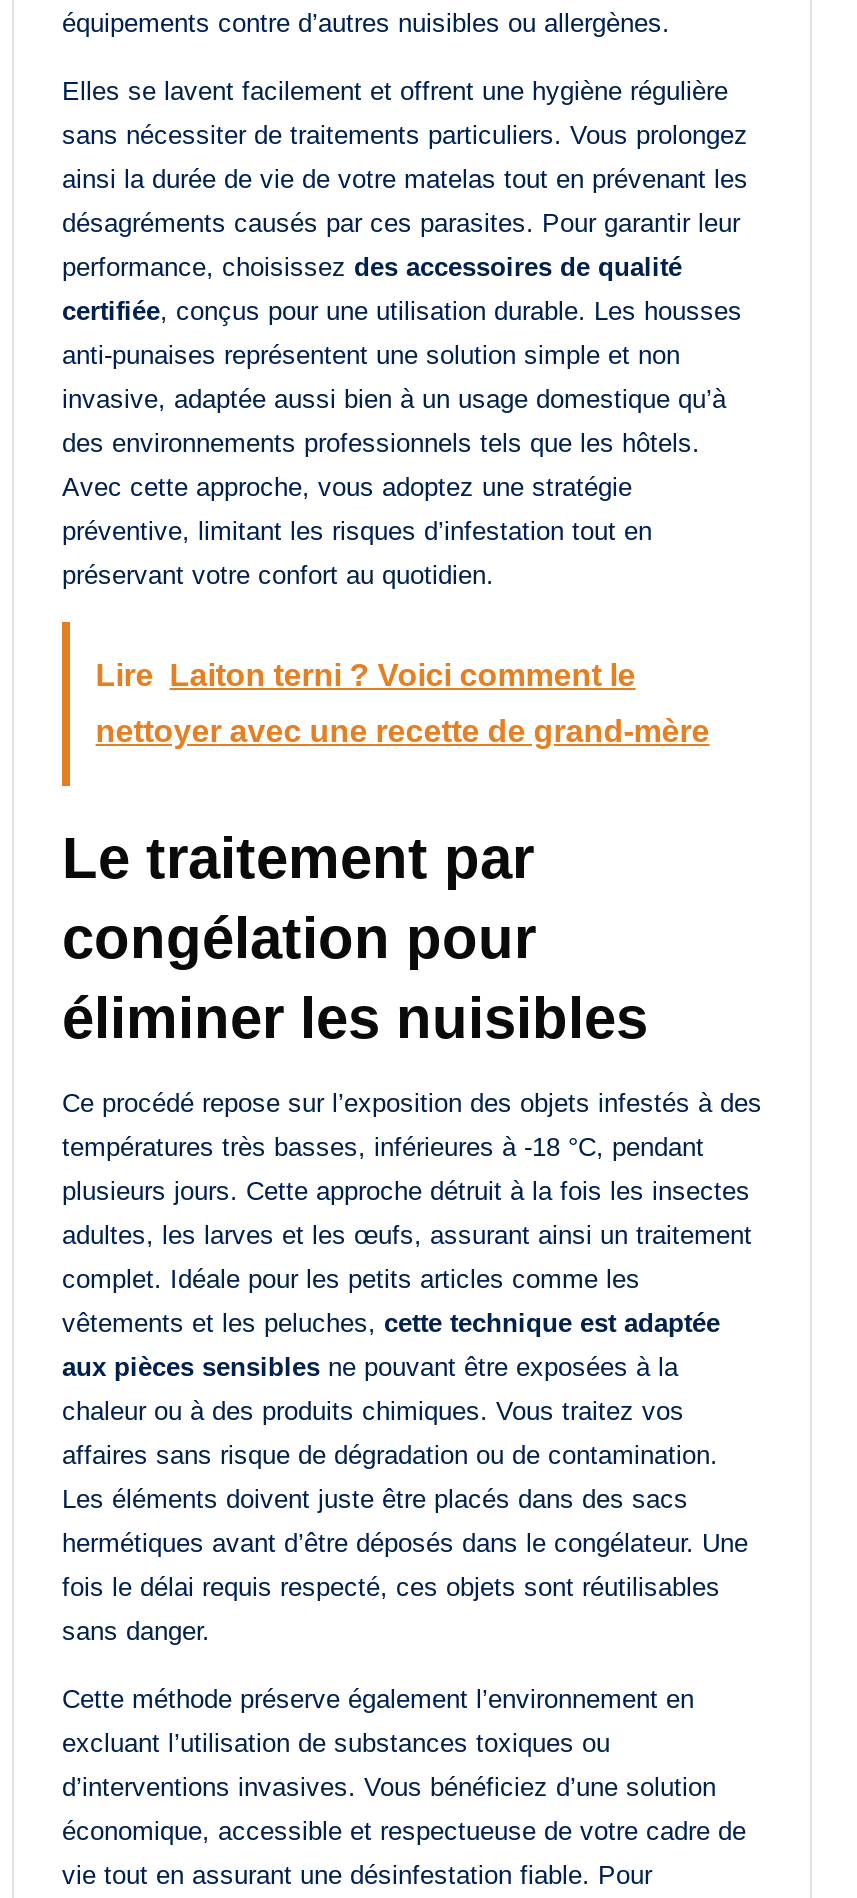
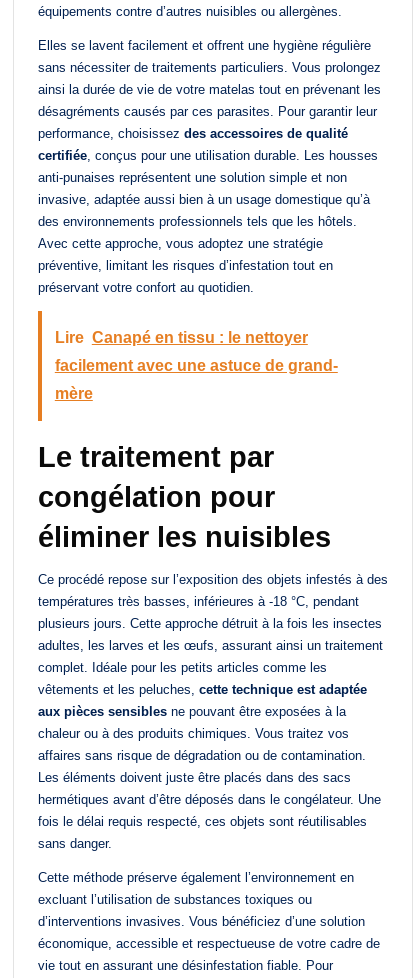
[96,657,710,747] Lire Laiton terni ? Voici comment le | nettoyer avec une recette de grand-mère -> [55,329,338,402] Lire Canapé en tissu : le nettoyer | facilement avec une astuce de grand- | mère

